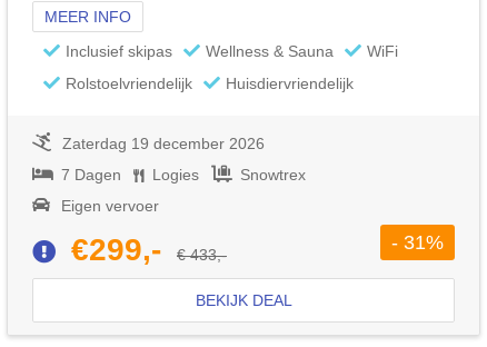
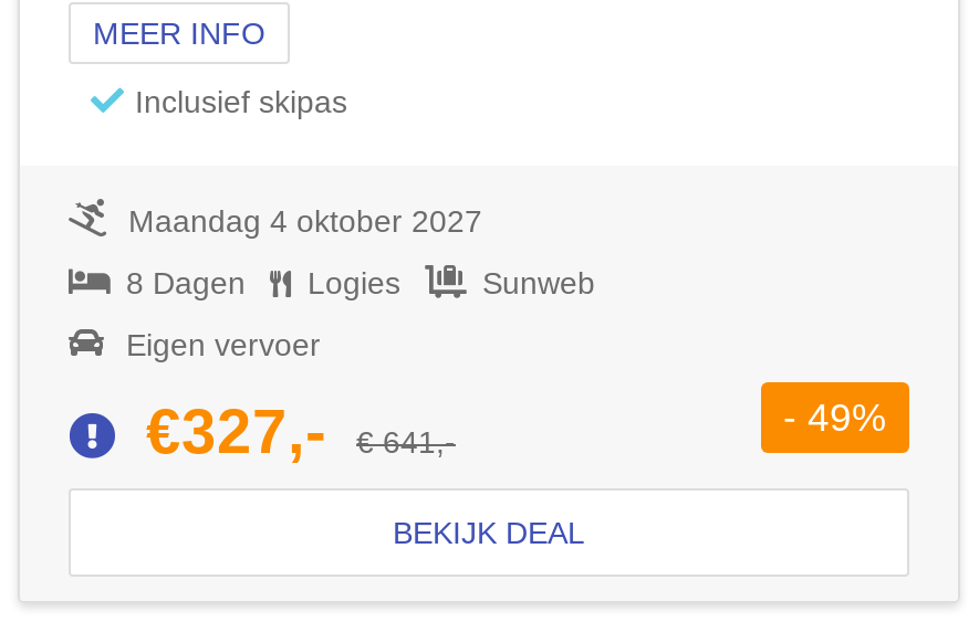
[61,43,398,184] Wellness & Sauna | WiFi | Rolstoelvriendelijk | Huisdiervriendelijk | Zaterdag 19 december 2026 | 7 Dagen -> [126,203,482,301] Maandag 4 oktober 2027 | 8 Dagen
[240,166,306,184] Snowtrex -> [482,265,595,301] Sunweb
[71,232,161,267] €299,- -> [146,398,325,466] €327,-
[391,231,444,254] - 31% -> [783,396,887,440] - 49%
[177,246,227,264] € 433,- -> [356,424,456,460] € 641,-

